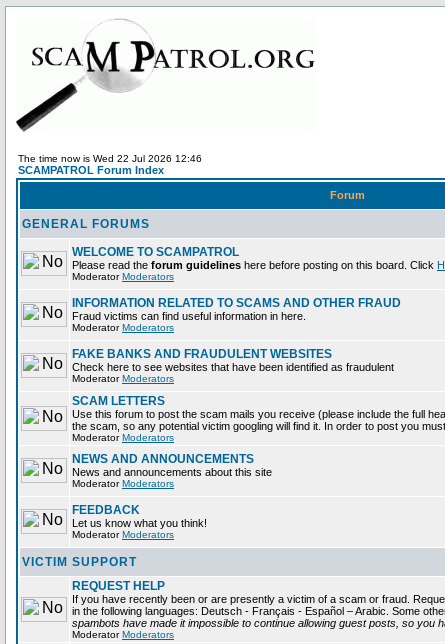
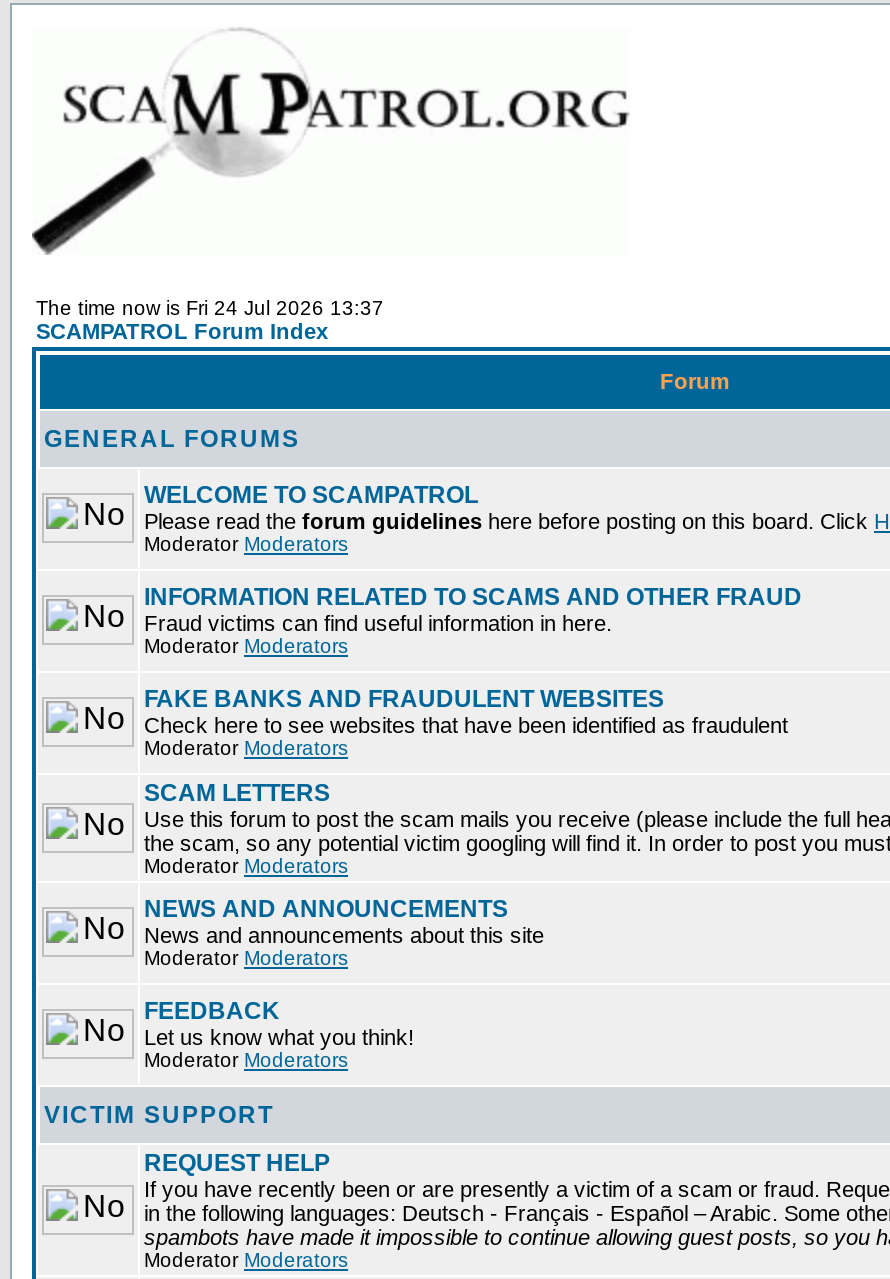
[18,153,202,164] The time now is Wed 22 Jul 2026 12:46 -> [36,297,384,319] The time now is Fri 24 Jul 2026 13:37

